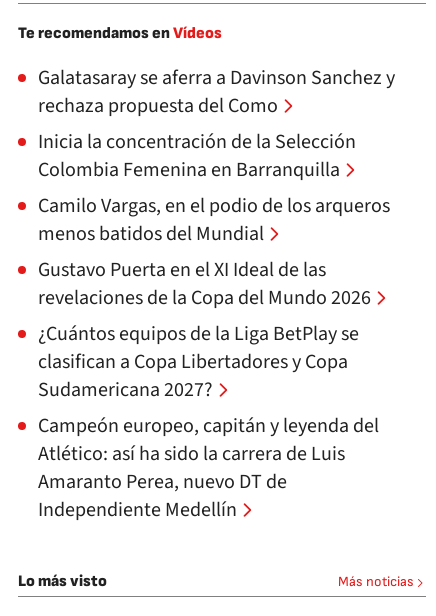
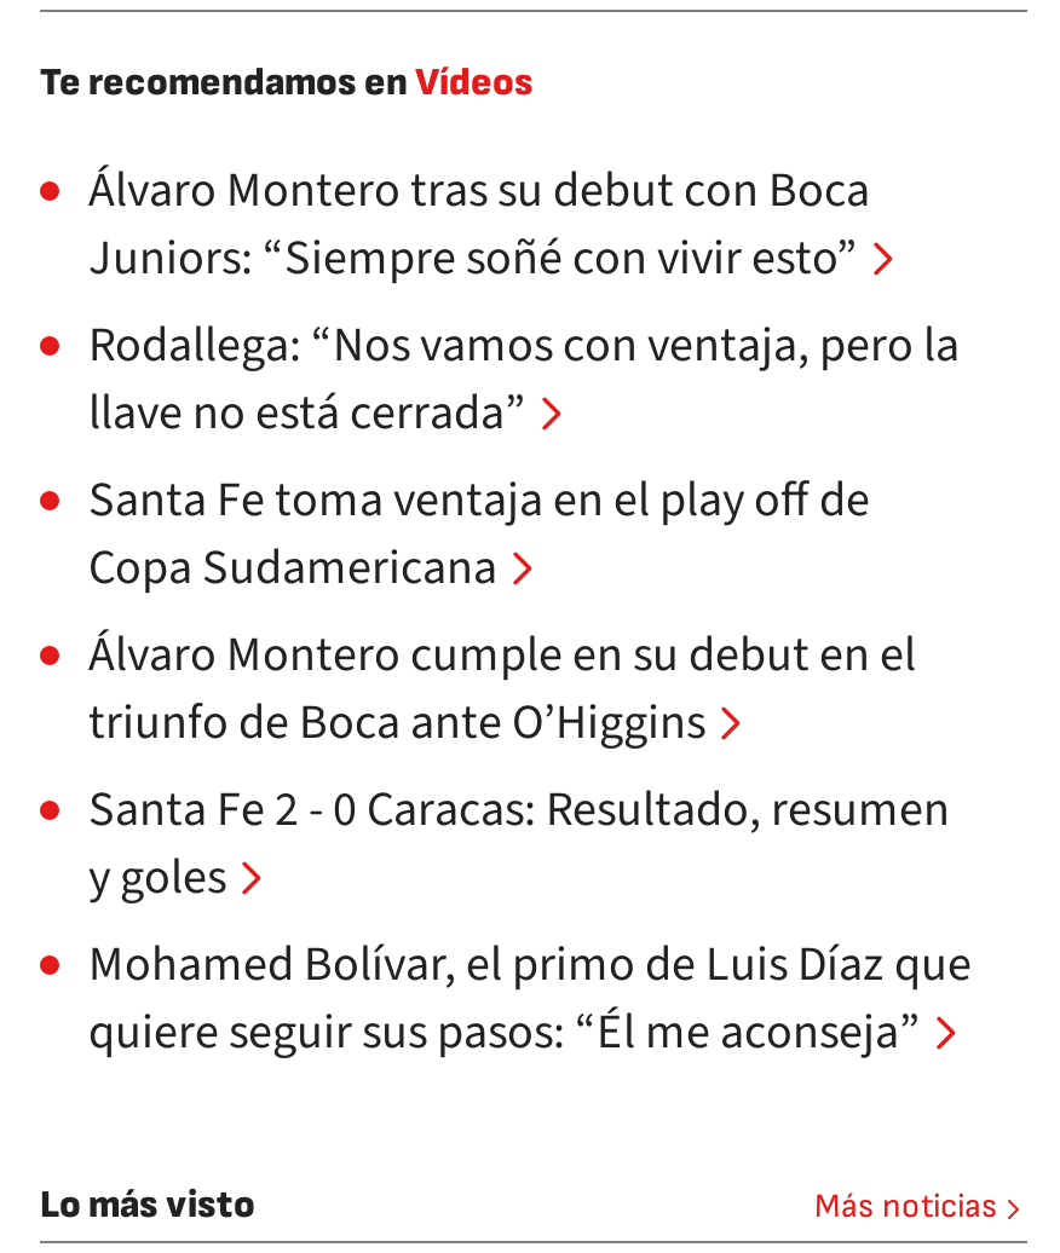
[38,64,395,524] Galatasaray se aferra a Davinson Sanchez y | rechaza propuesta del Como | Inicia la concentración de la Selección | Colombia Femenina en Barranquilla | Camilo Vargas, en el podio de los arqueros | menos batidos del Mundial | Gustavo Puerta en el XI Ideal de las | revelaciones de la Copa del Mundo 2026 | ¿Cuántos equipos de la Liga BetPlay se | clasifican a Copa Libertadores y Copa | Sudamericana 2027? | Campeón europeo, capitán y leyenda del | Atlético: así ha sido la carrera de Luis | Amaranto Perea, nuevo DT de | Independiente Medellín -> [88,157,972,1067] Álvaro Montero tras su debut con Boca | Juniors: “Siempre soñé con vivir esto” | Rodallega: “Nos vamos con ventaja, pero la | llave no está cerrada” | Santa Fe toma ventaja en el play off de | Copa Sudamericana | Álvaro Montero cumple en su debut en el | triunfo de Boca ante O’Higgins | Santa Fe 2 - 0 Caracas: Resultado, resumen | y goles | Mohamed Bolívar, el primo de Luis Díaz que | quiere seguir sus pasos: “Él me aconseja”

